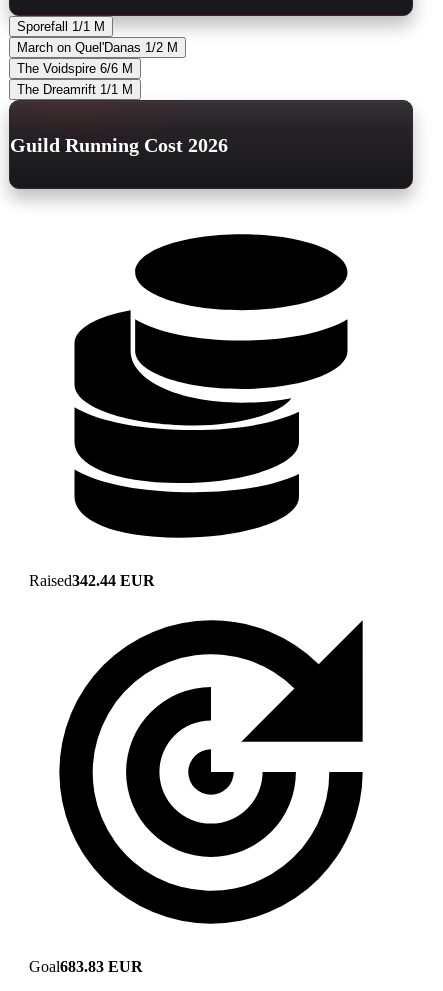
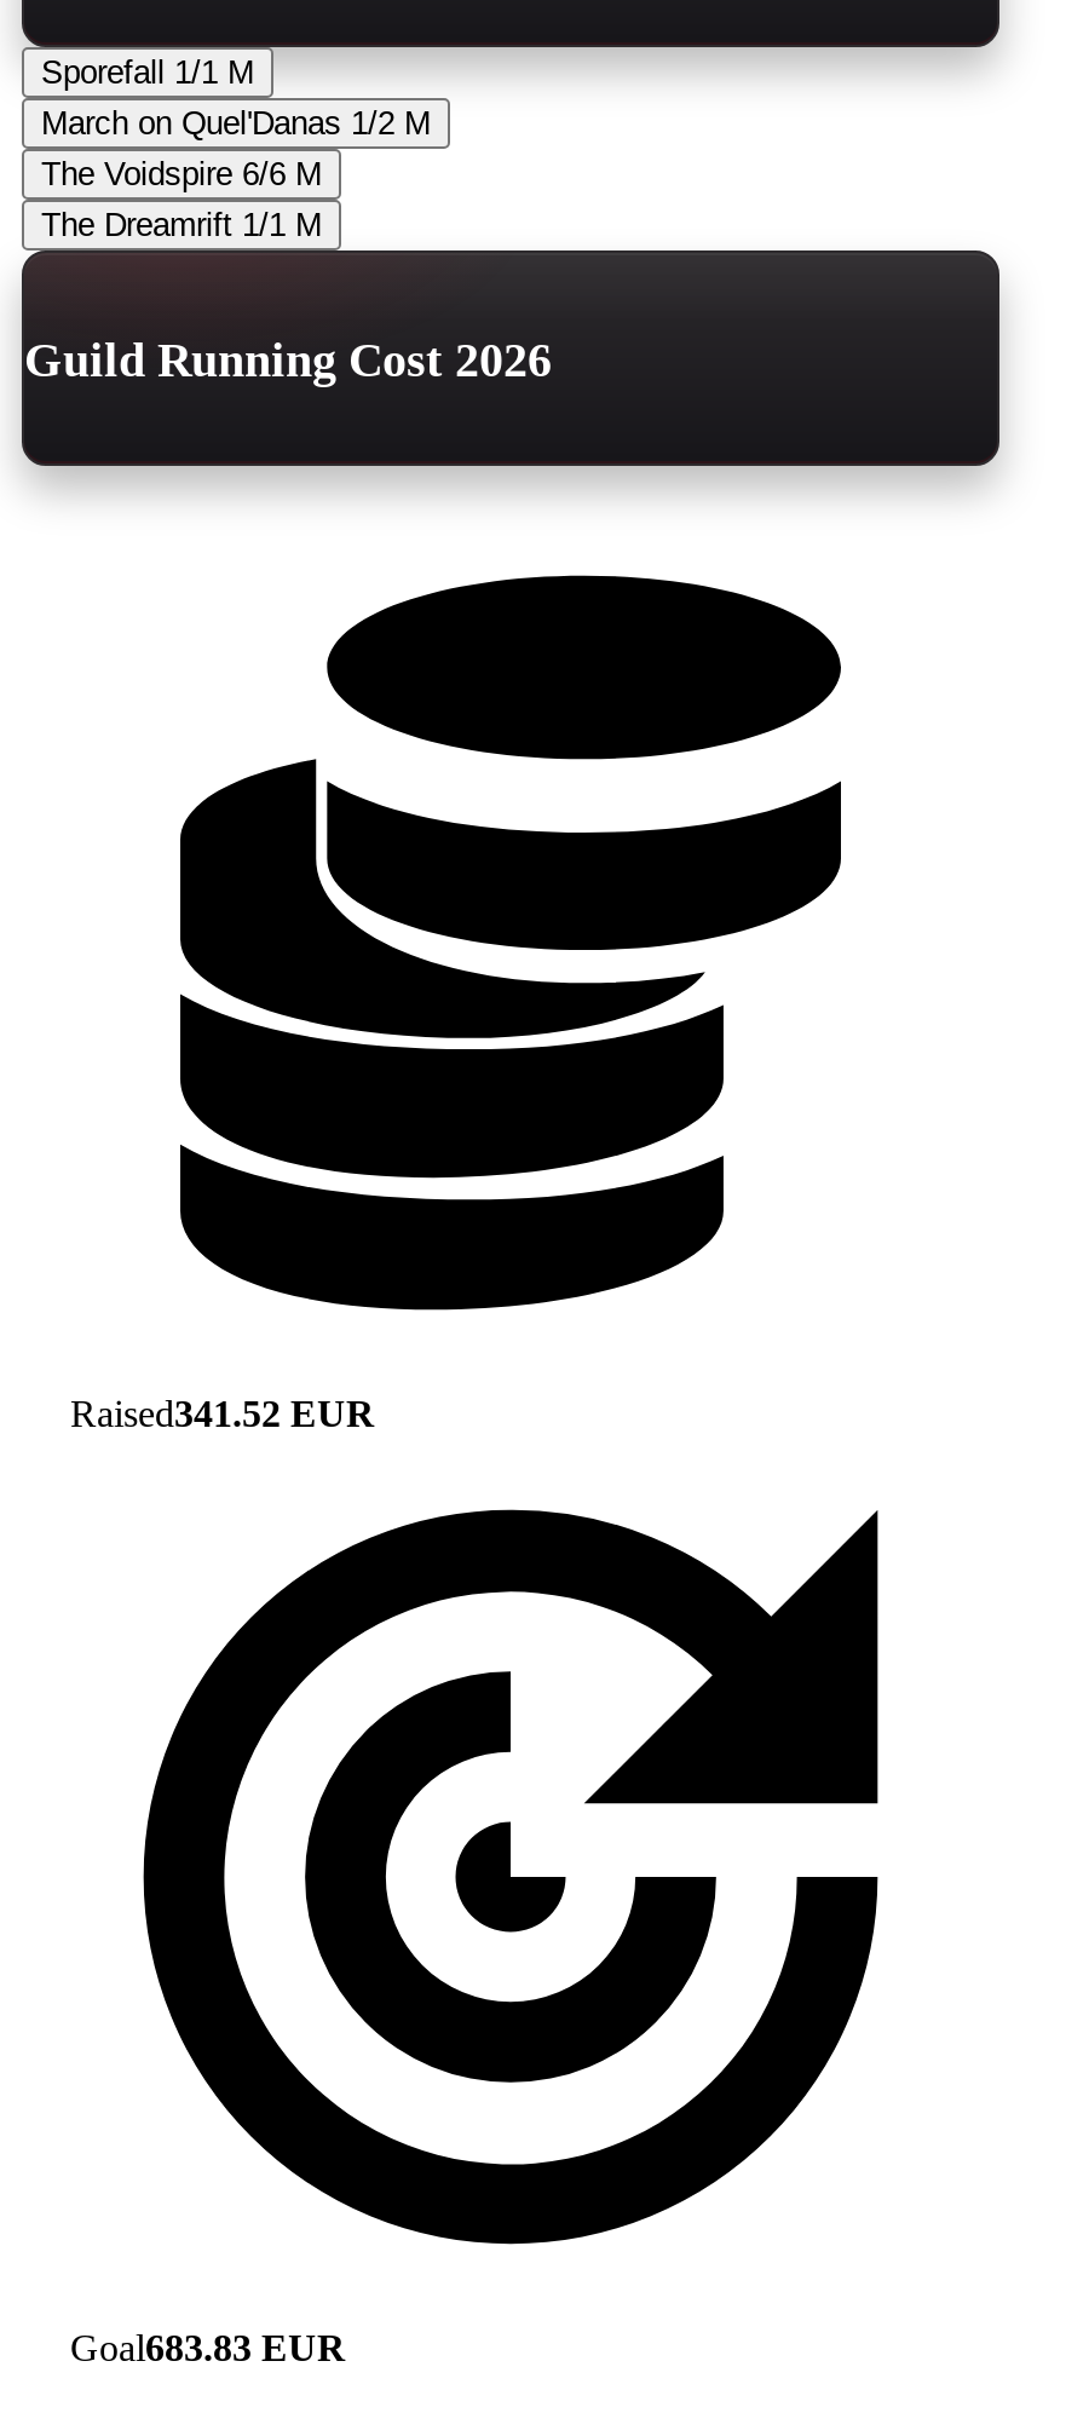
[29,572,155,589] Raised342.44 EUR -> [70,1394,375,1435] Raised341.52 EUR

